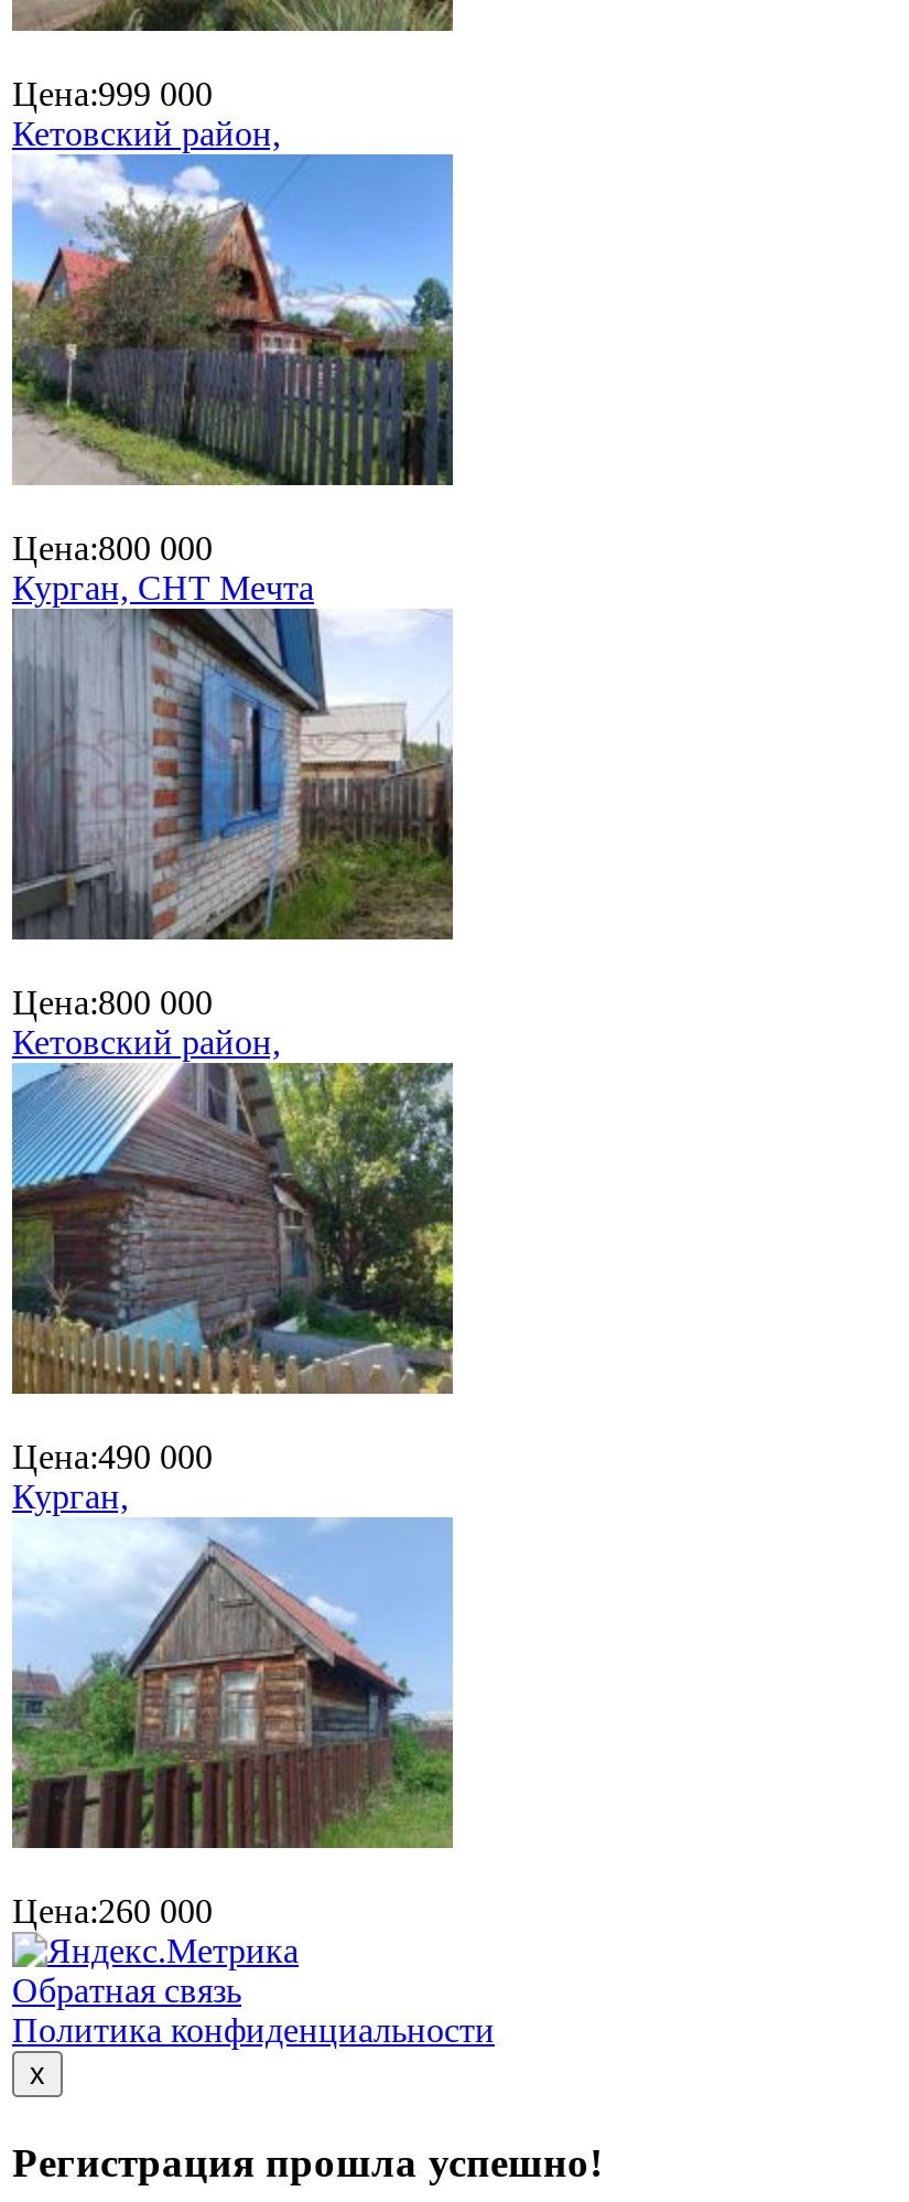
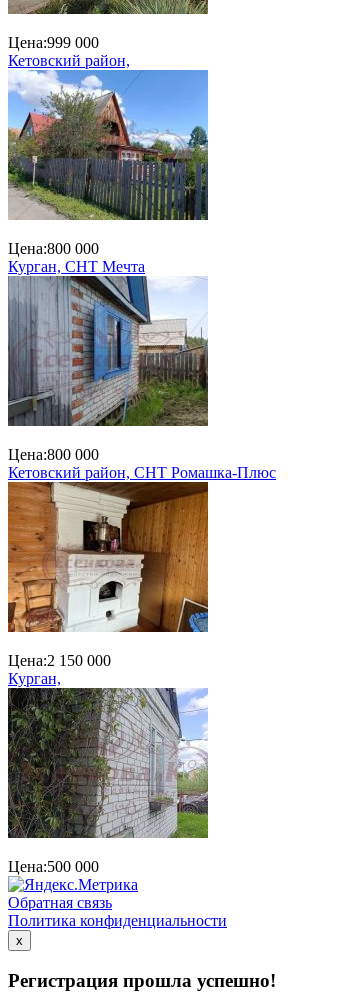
[12,1023,281,1060] Кетовский район, -> [8,464,276,481] Кетовский район, СНТ Ромашка-Плюс
[10,1076,455,1475] [image] | Цена:490 000 -> [7,488,209,669] [image] | Цена:2 150 000
[10,1515,455,1929] [image] | Цена:260 000 -> [7,687,209,875] [image] | Цена:500 000

